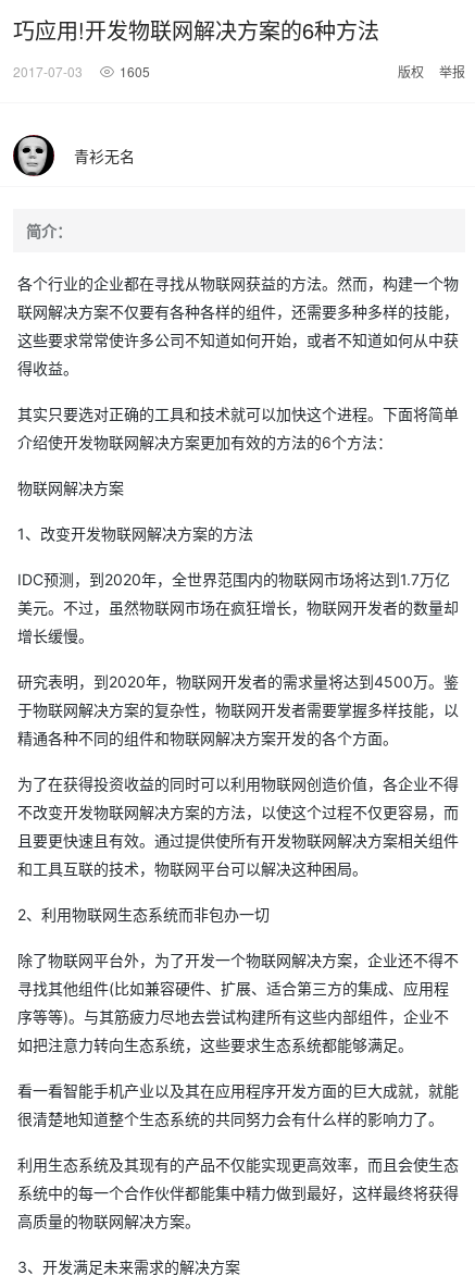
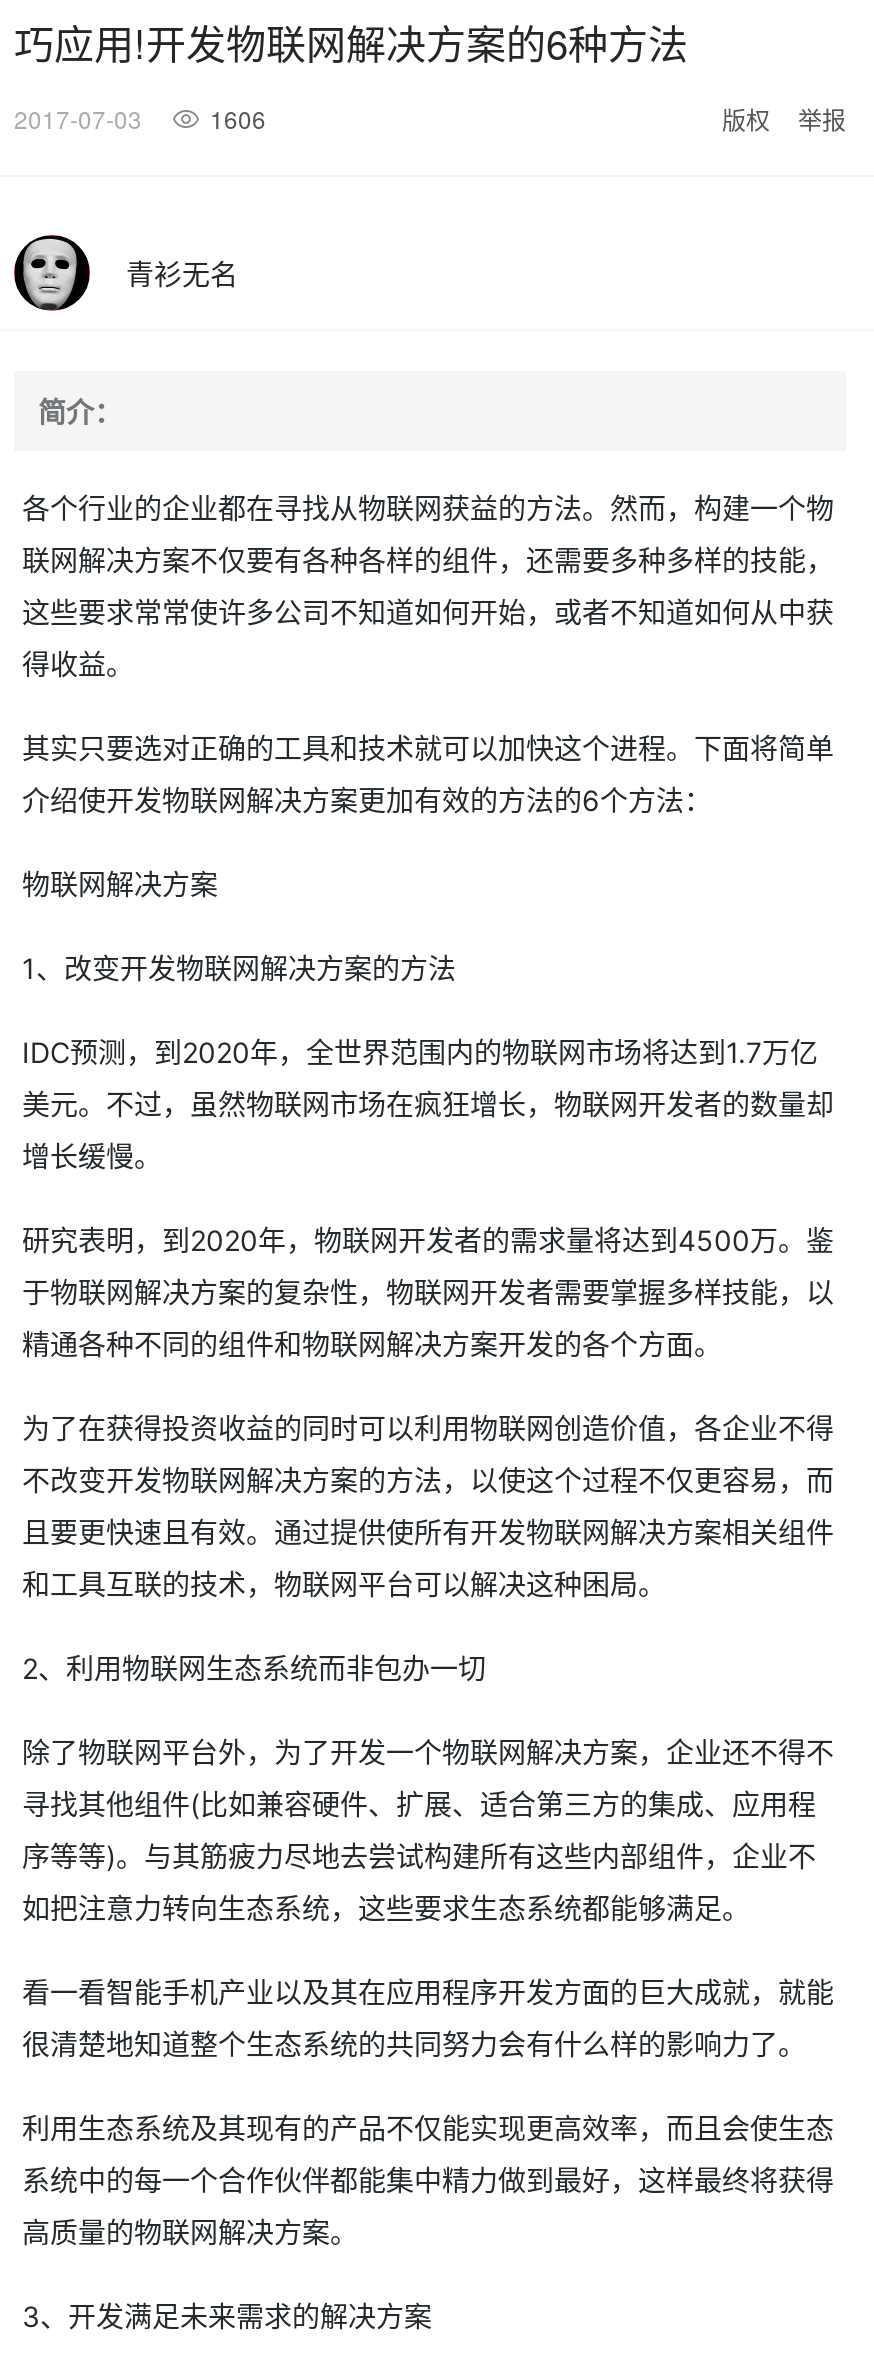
[13,62,150,81] 2017-07-03 1605 -> [14,101,266,135] 2017-07-03 1606

